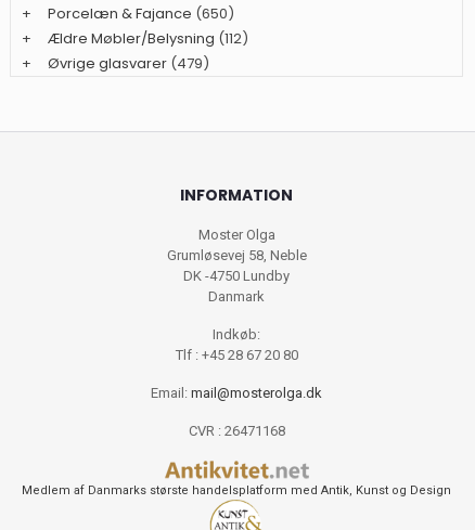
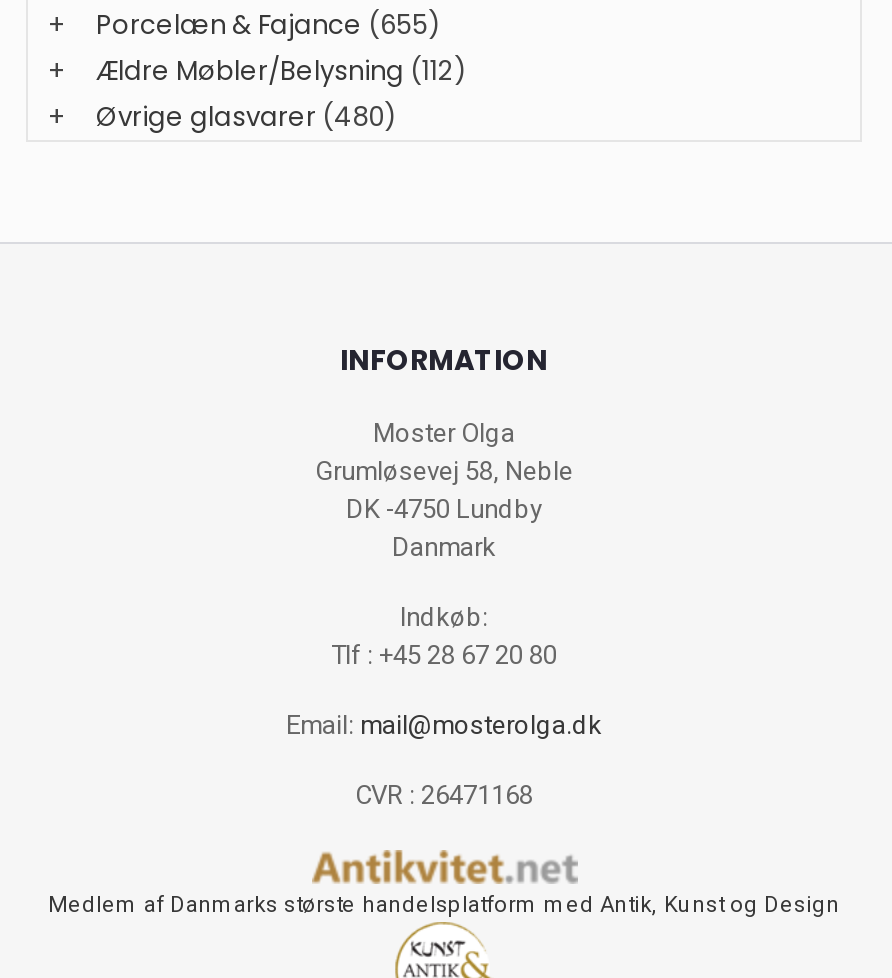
[48,3,234,23] Porcelæn & Fajance (650) -> [96,5,440,43] Porcelæn & Fajance (655)
[48,53,209,73] Øvrige glasvarer (479) -> [96,97,396,135] Øvrige glasvarer (480)

